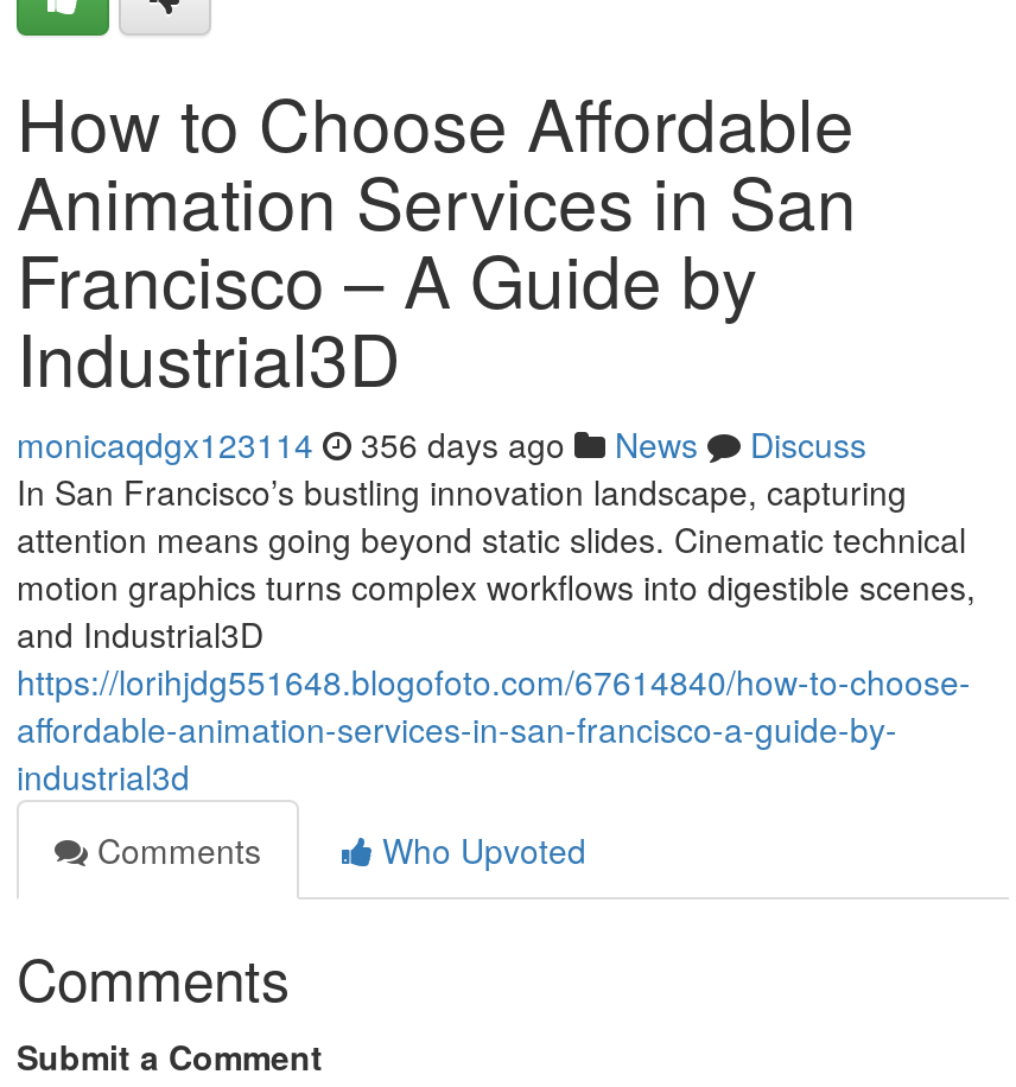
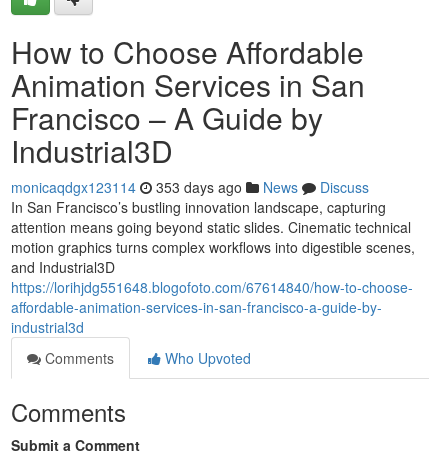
[17,420,866,468] monicaqdgx123114 356 days ago News Discuss -> [11,177,369,197] monicaqdgx123114 353 days ago News Discuss

